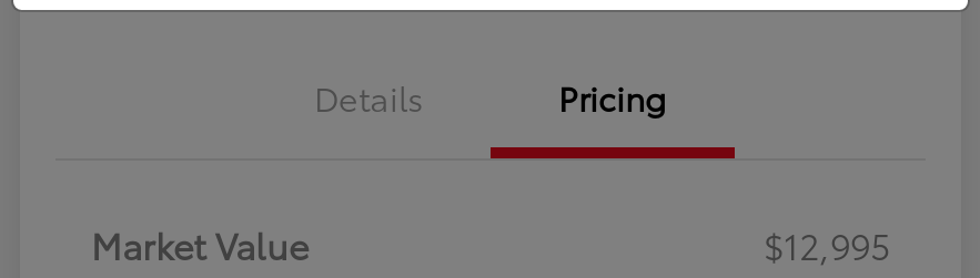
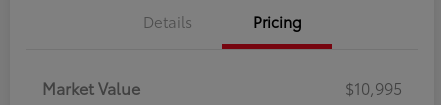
[764,218,890,269] $12,995 -> [345,76,402,99] $10,995

